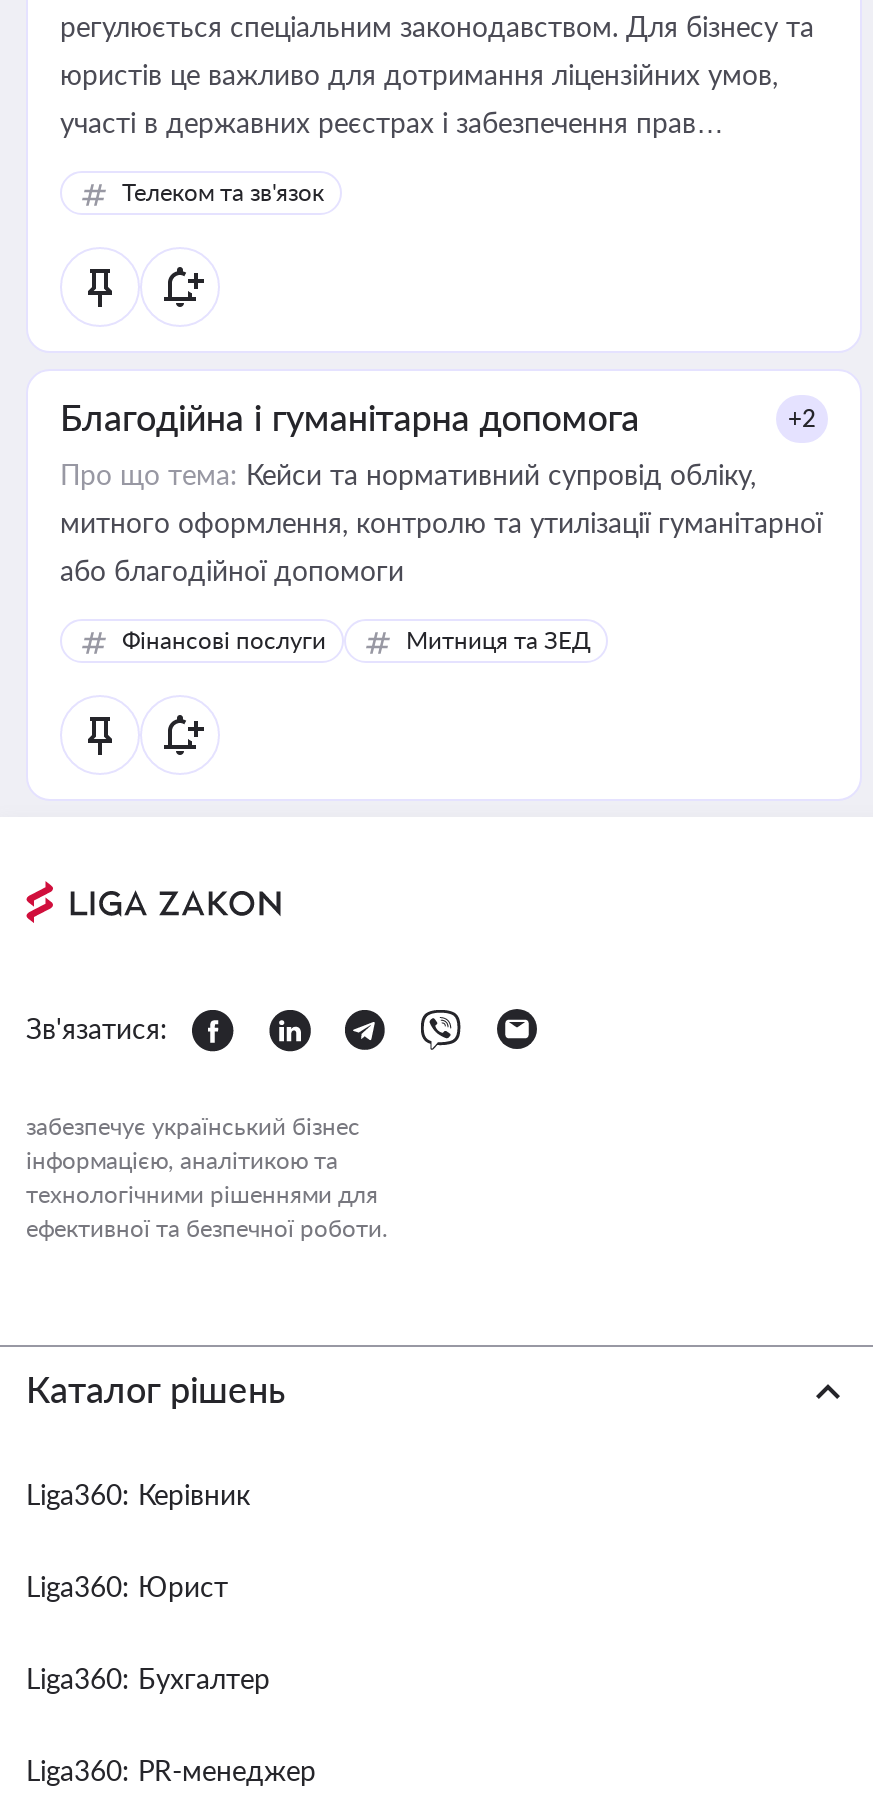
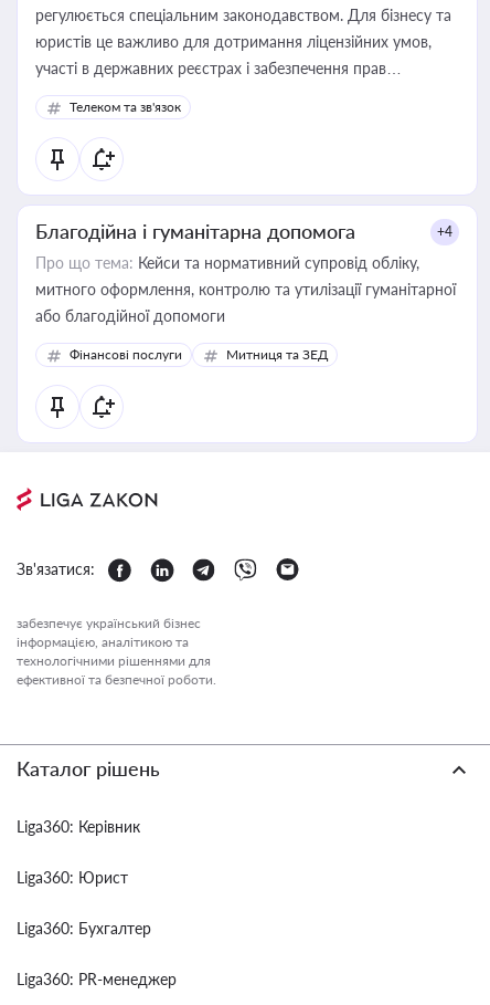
[788,403,816,433] +2 -> [437,223,452,240] +4

